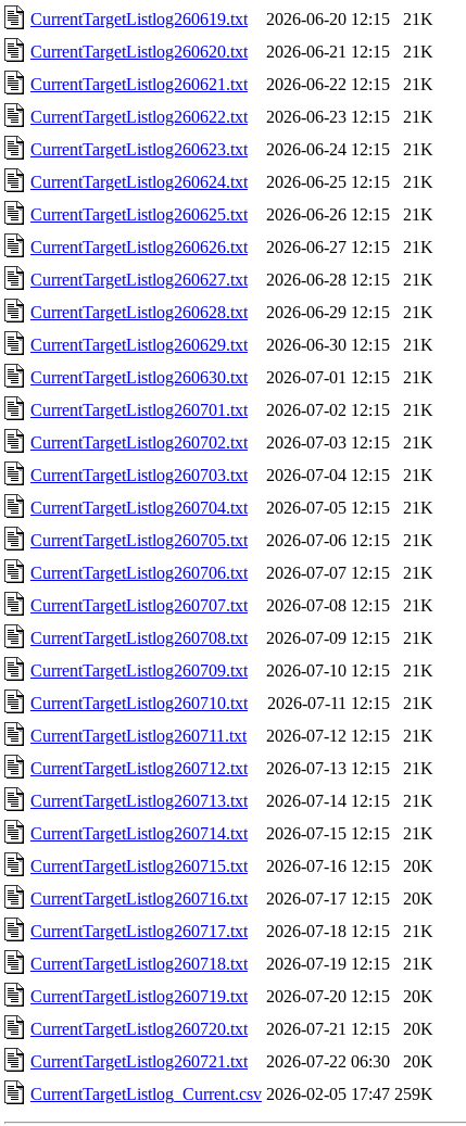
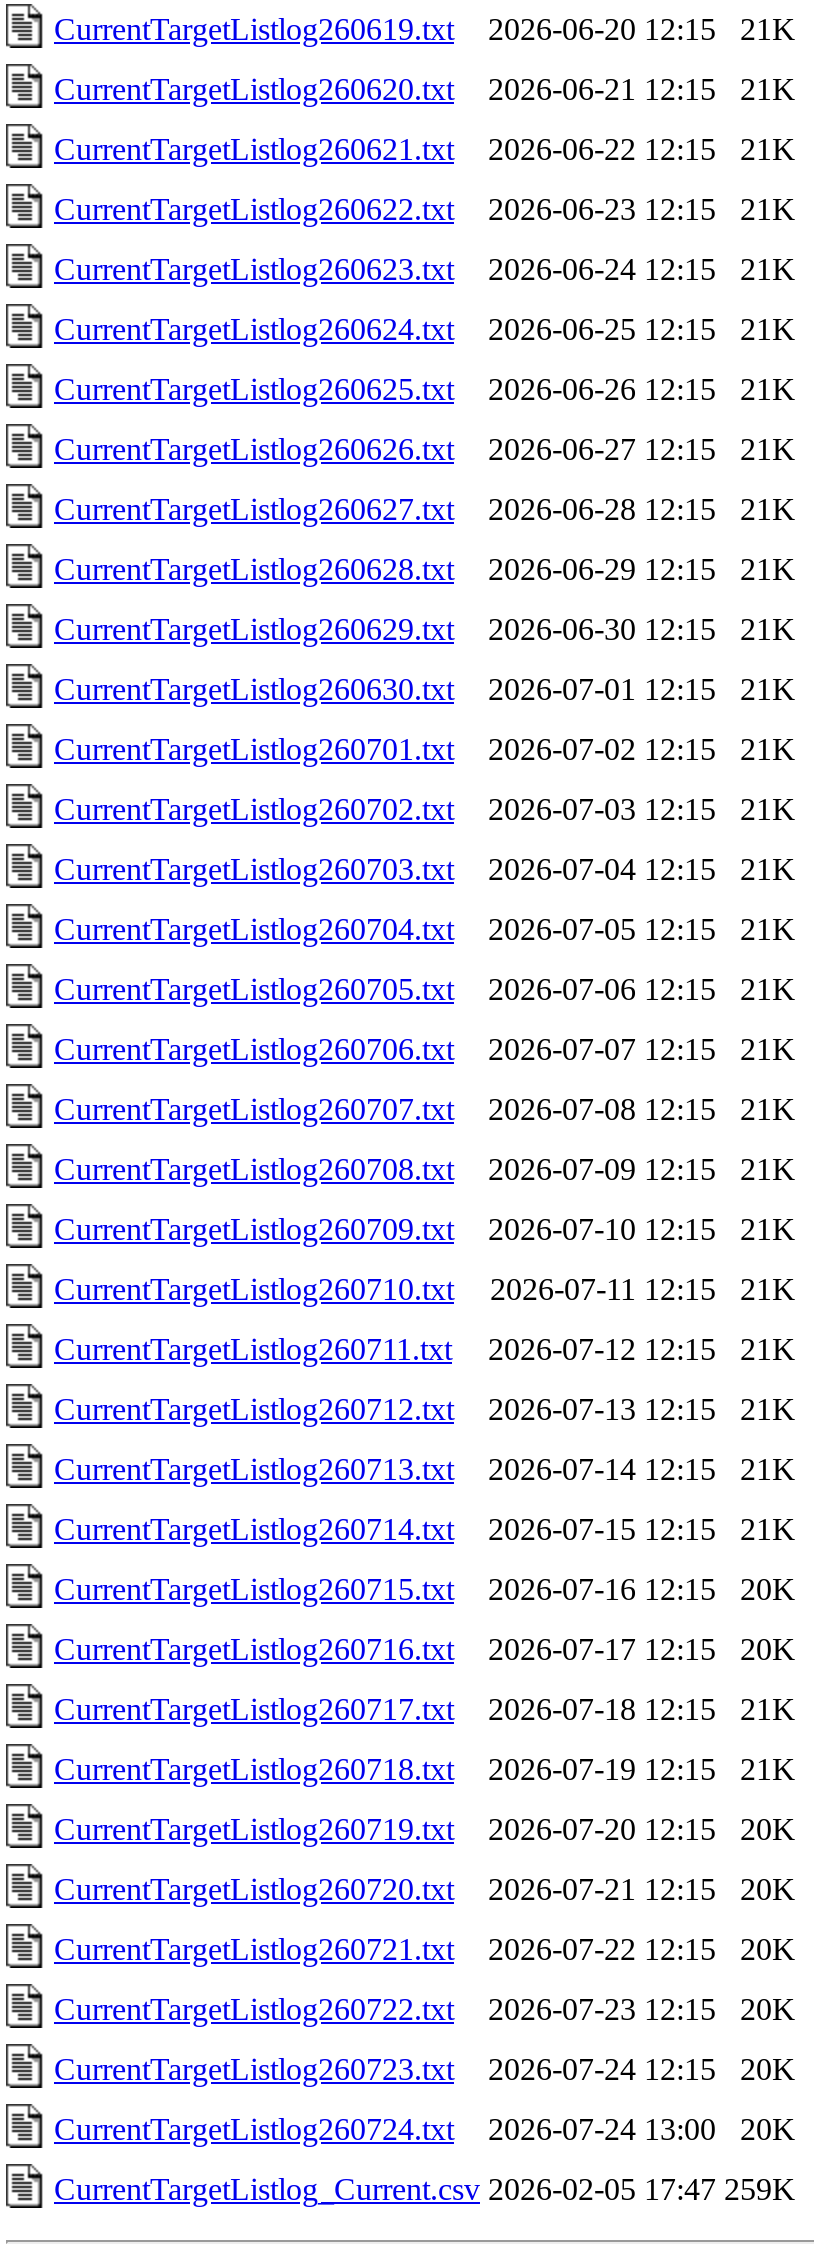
[266,1052,390,1071] 2026-07-22 06:30 -> [54,1932,796,2146] 2026-07-22 12:15 | 20K | CurrentTargetListlog260722.txt | 2026-07-23 12:15 | 20K | CurrentTargetListlog260723.txt | 2026-07-24 12:15 | 20K | CurrentTargetListlog260724.txt | 2026-07-24 13:00

